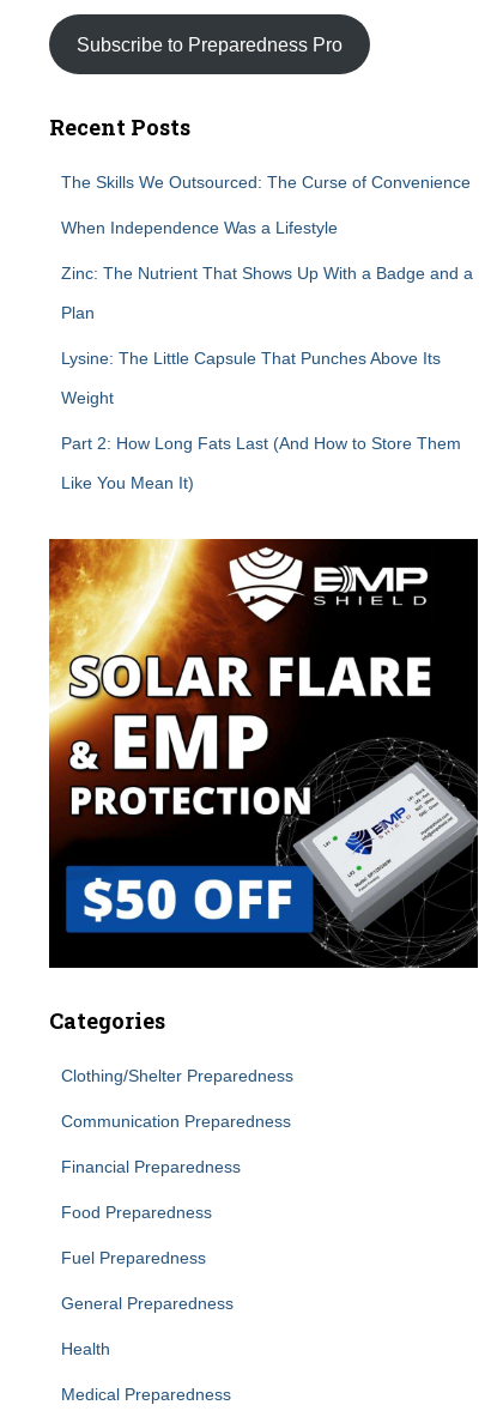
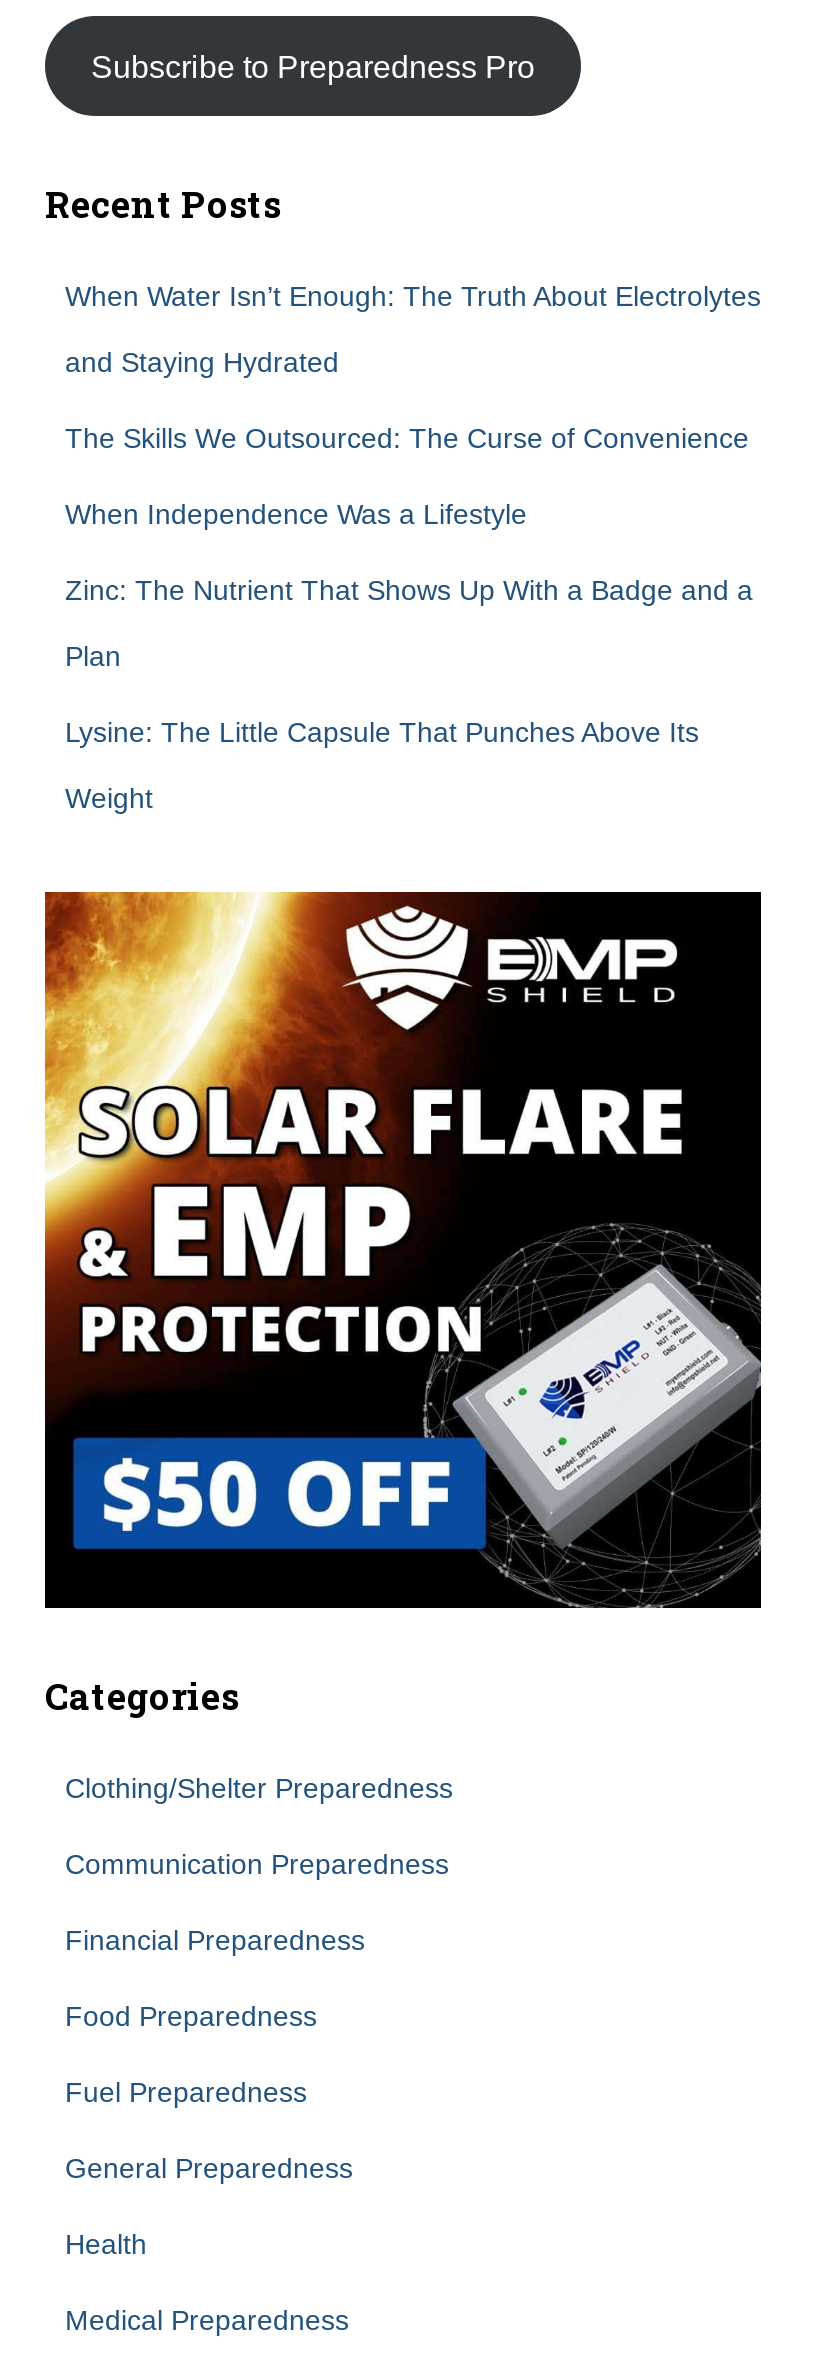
none -> [65,280,761,378] When Water Isn’t Enough: The Truth About Electrolytes | and Staying Hydrated
moved [61,173,473,407] -> [65,422,753,814]: The Skills We Outsourced: The Curse of Convenience | When Independence Was a Lifestyle | Zinc: The Nutrient That Shows Up With a Badge and a | Plan | Lysine: The Little Capsule That Punches Above Its | Weight
[61,434,461,493] Part 2: How Long Fats Last (And How to Store Them | Like You Mean It) -> none

